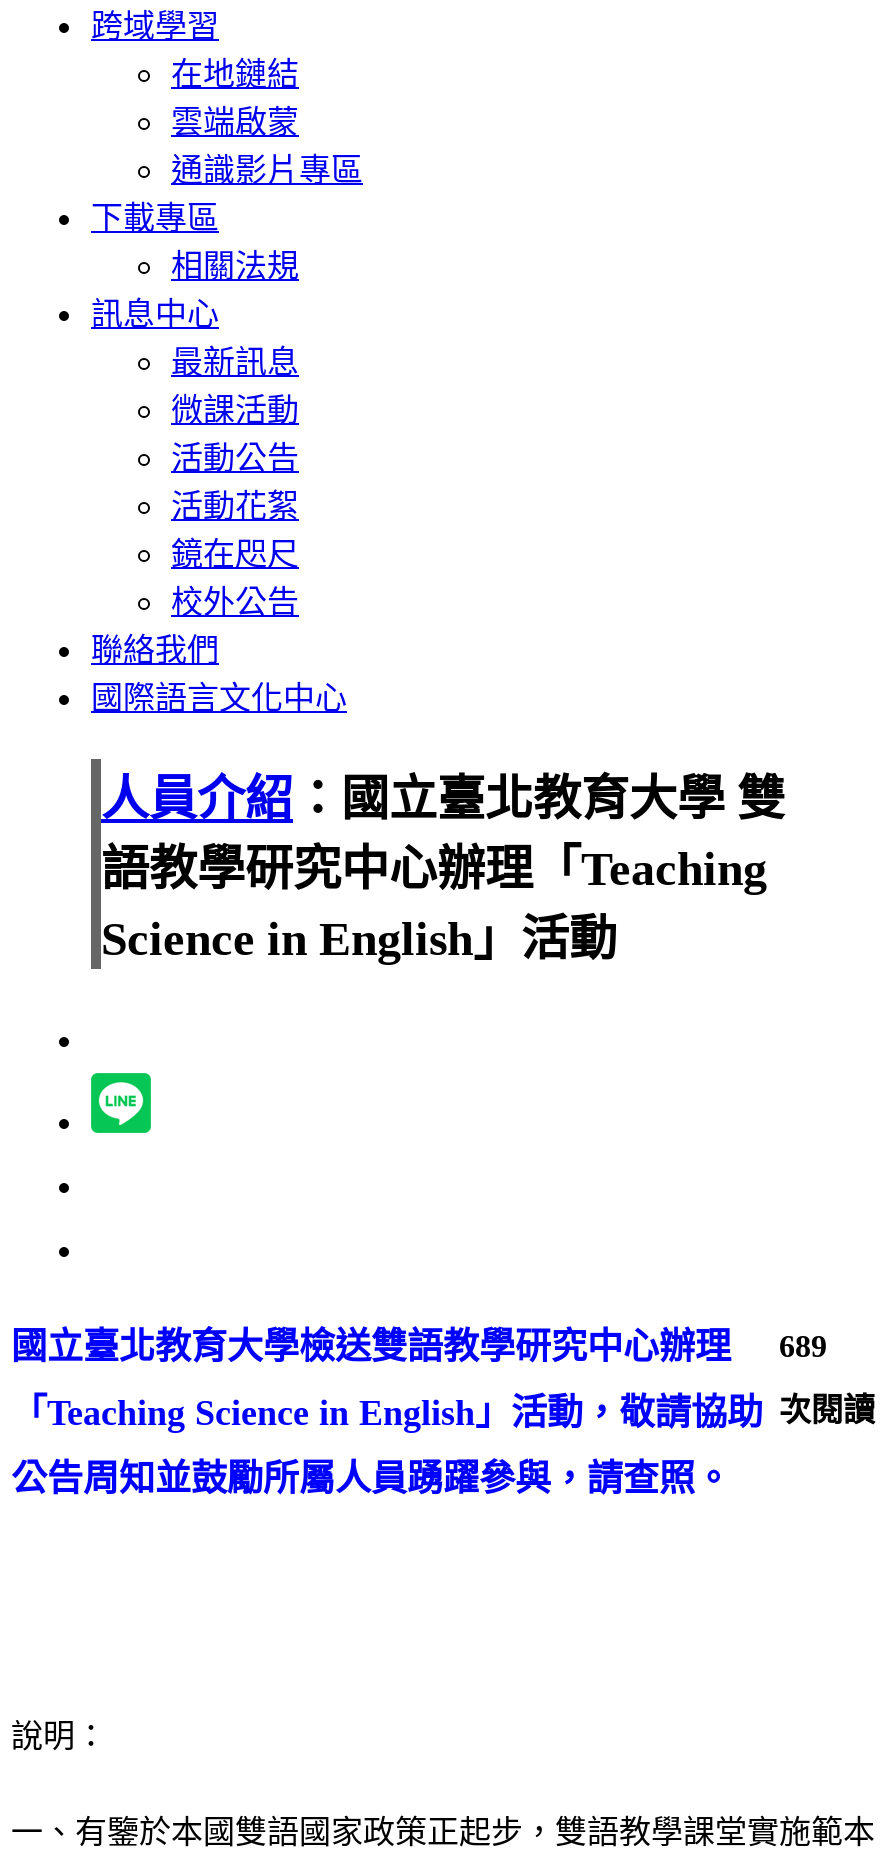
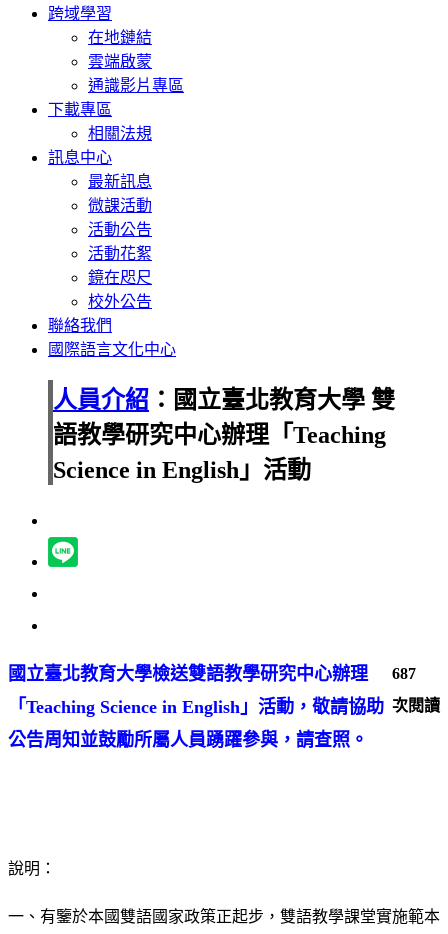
[11,1327,827,1367] 國立臺北教育大學檢送雙語教學研究中心辦理 689 -> [8,664,416,684] 國立臺北教育大學檢送雙語教學研究中心辦理 687

